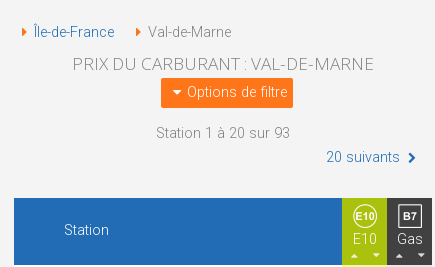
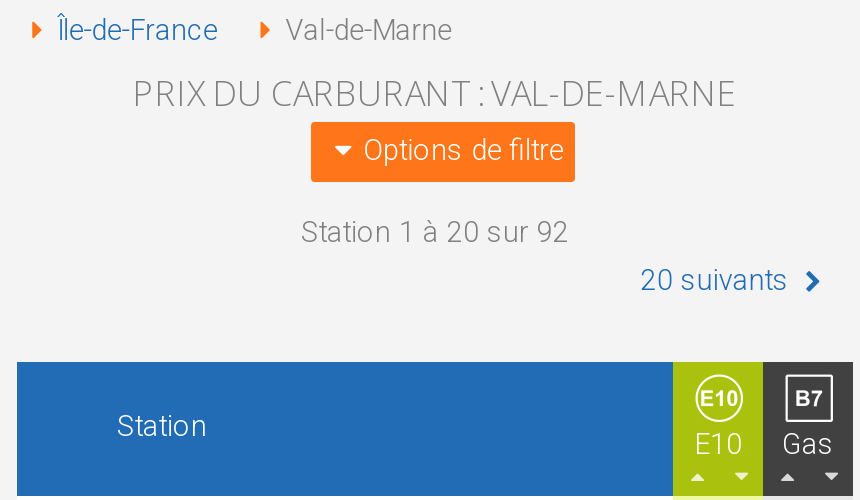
[156,125,290,142] Station 1 à 20 sur 93 -> [301,216,569,250] Station 1 à 20 sur 92

